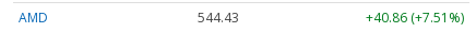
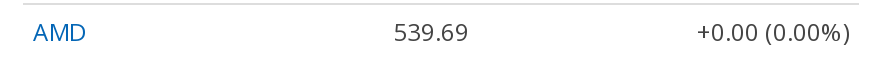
[198,8,239,26] 544.43 -> [393,14,469,48] 539.69
[366,8,464,26] +40.86 (+7.51%) -> [697,14,849,48] +0.00 (0.00%)

